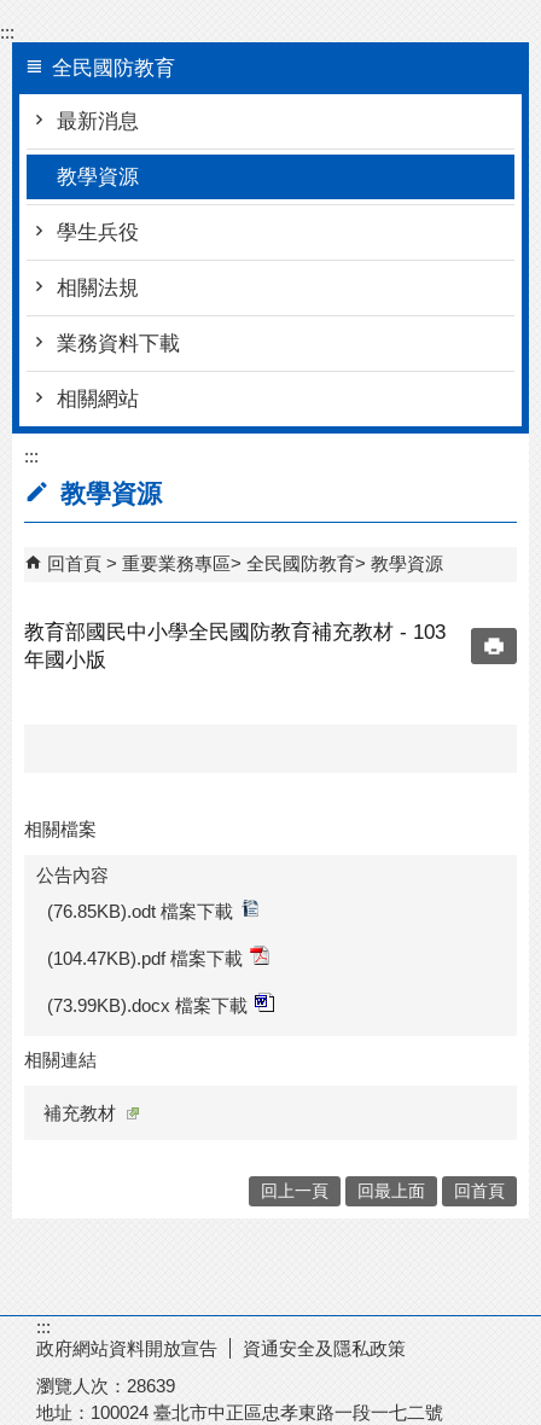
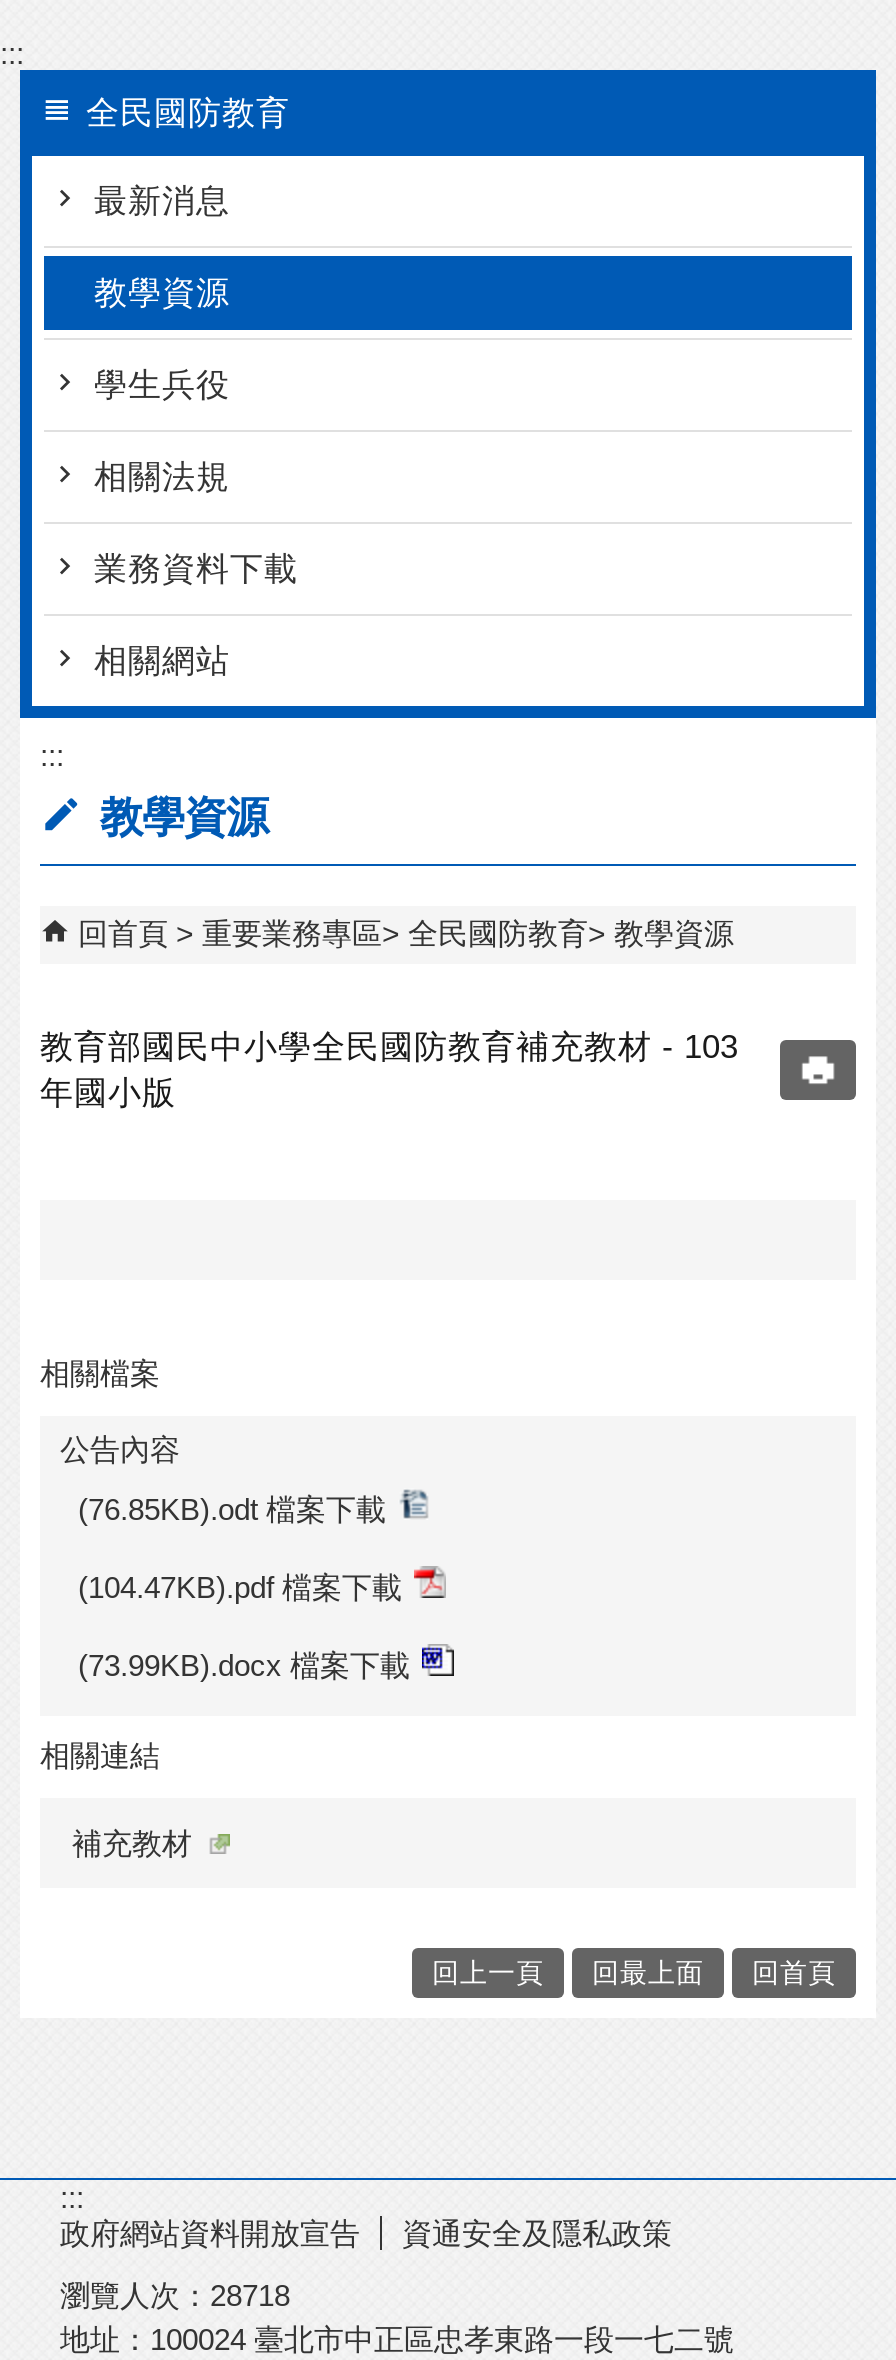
[36,1376,175,1396] 瀏覽人次：28639 -> [60,2278,290,2312] 瀏覽人次：28718

